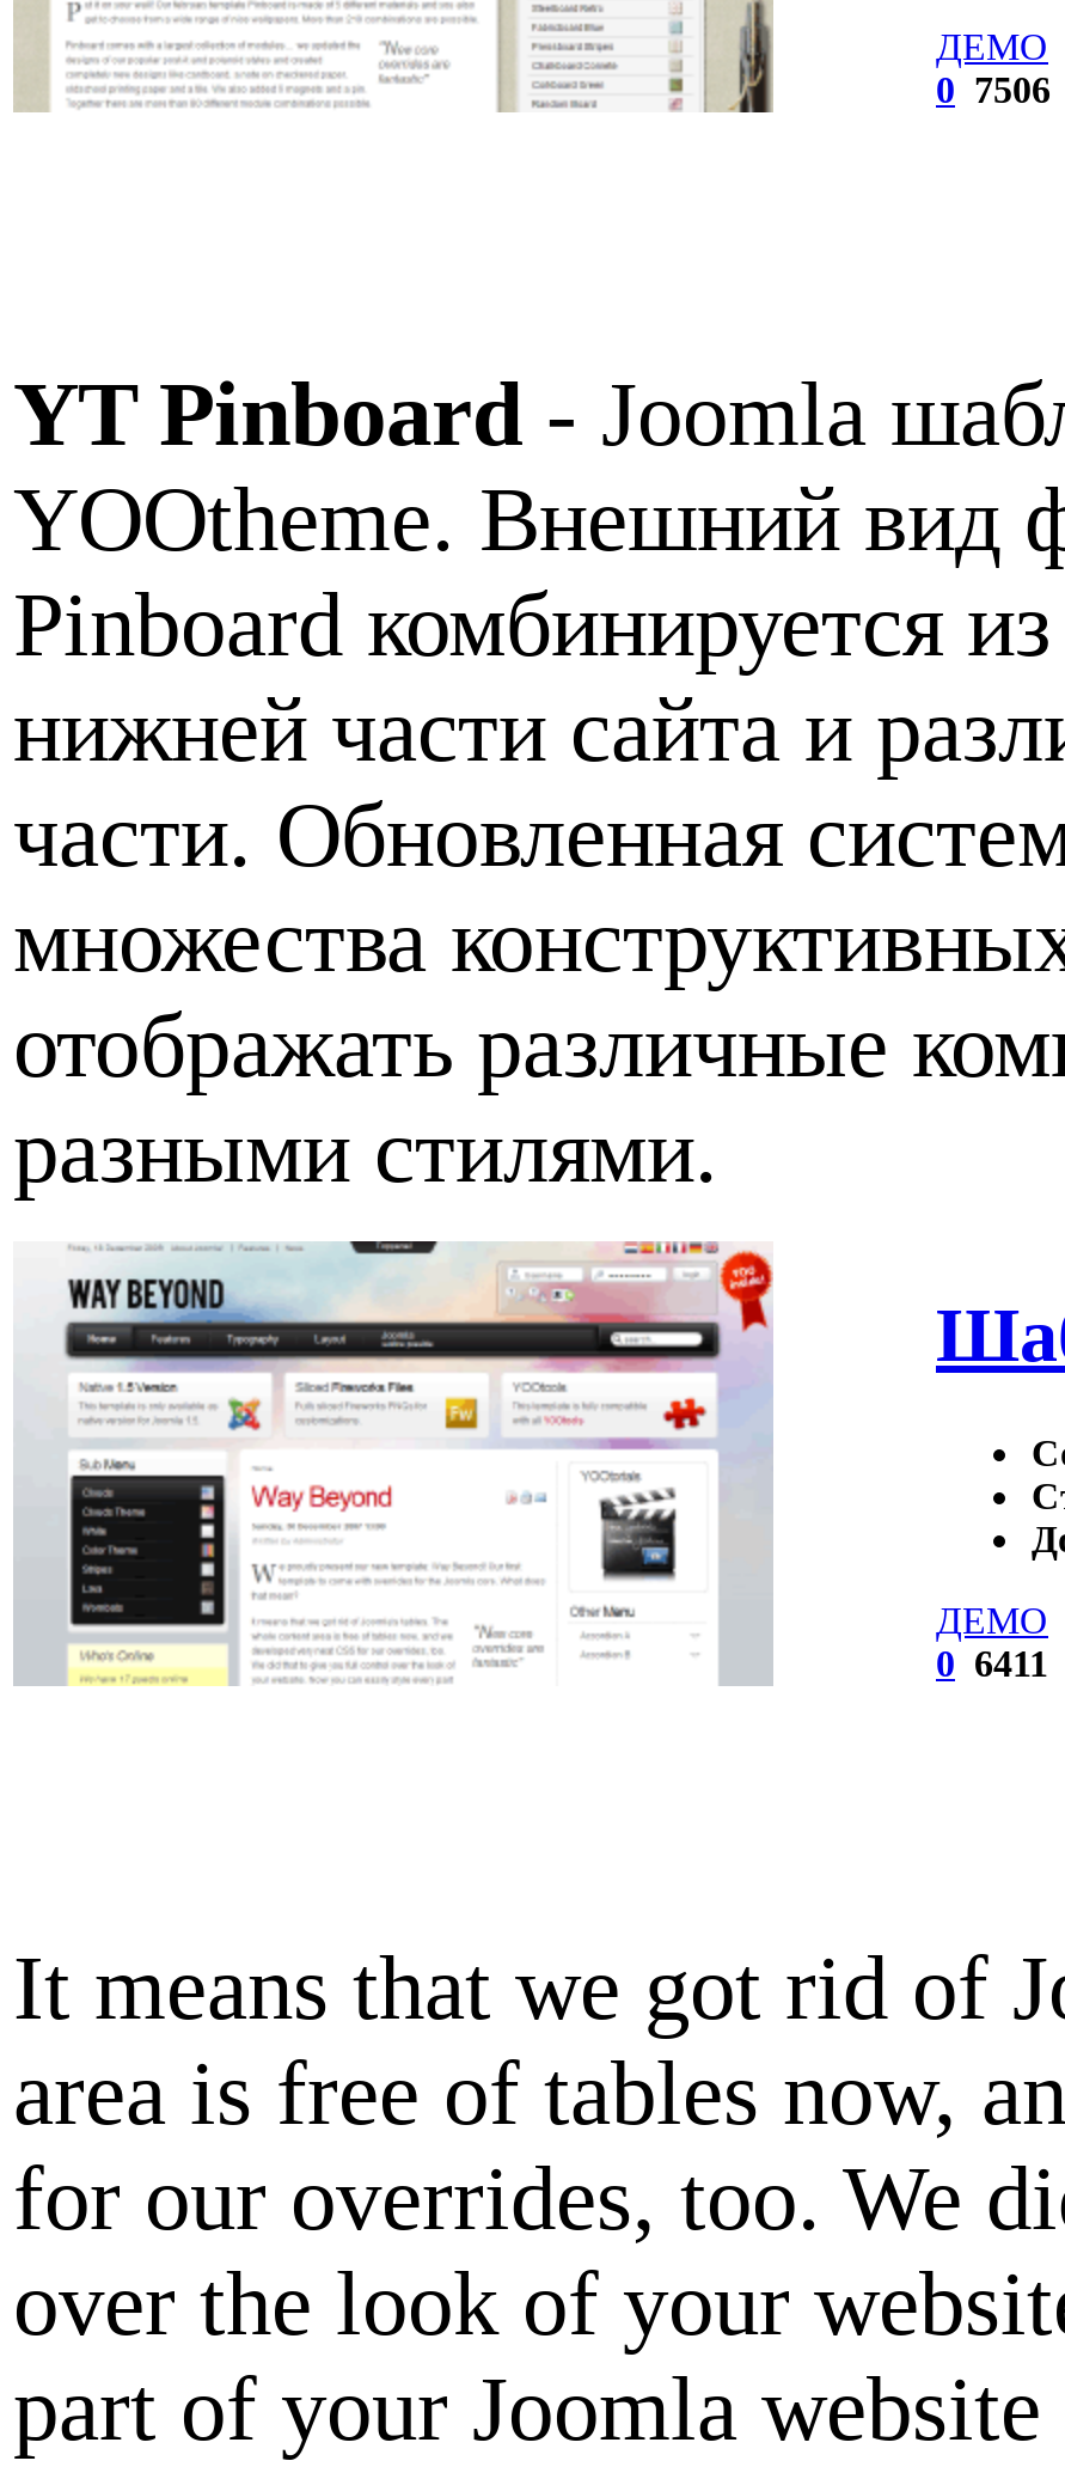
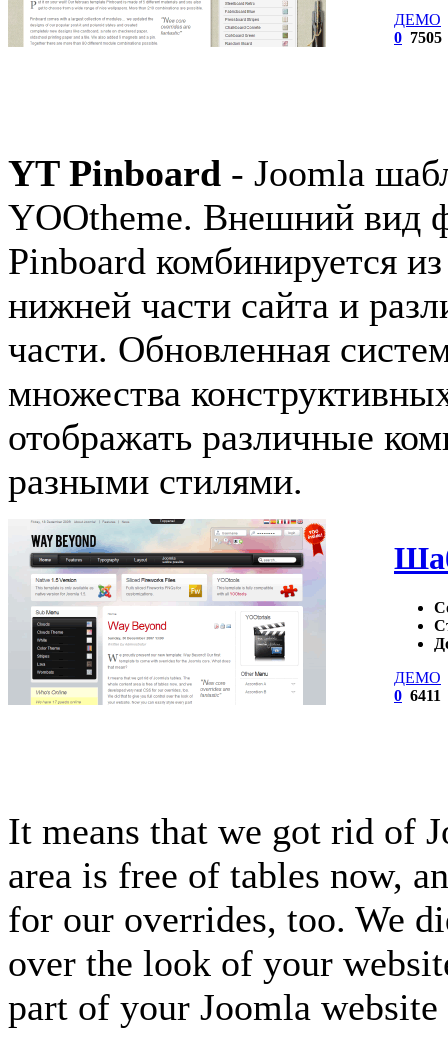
[936,69,1051,110] 0 7506 -> [394,29,442,46] 0 7505

